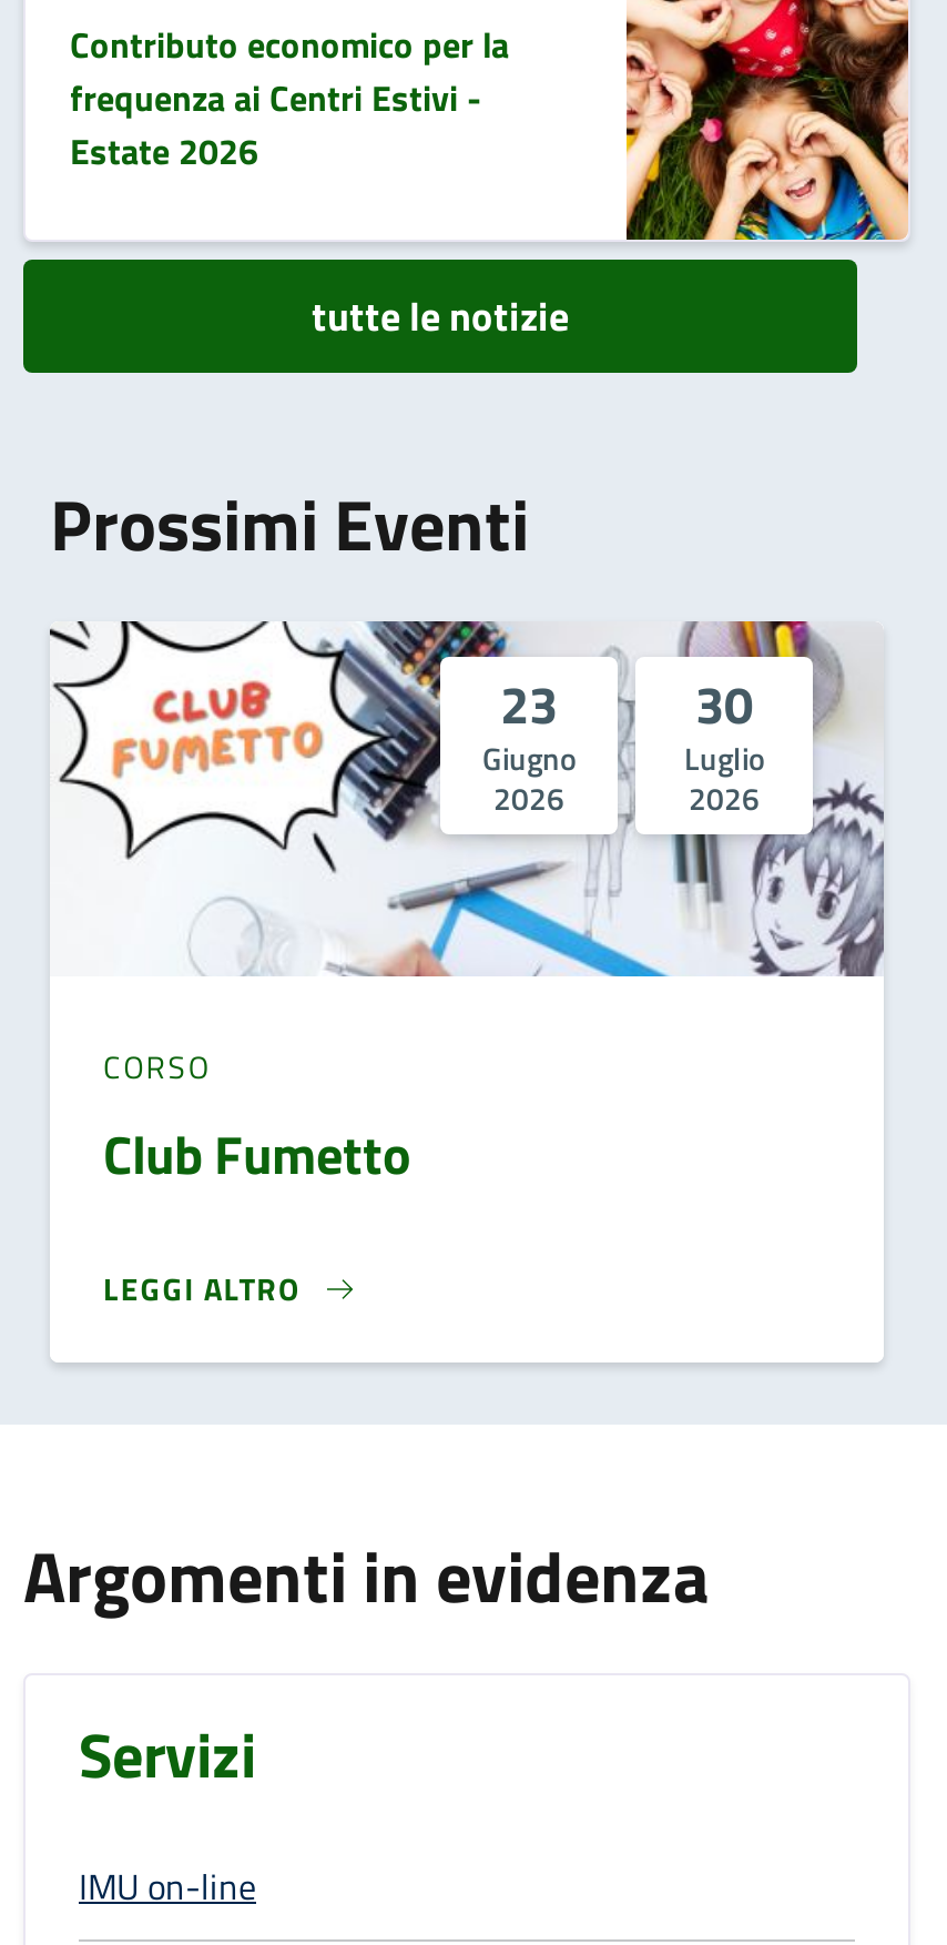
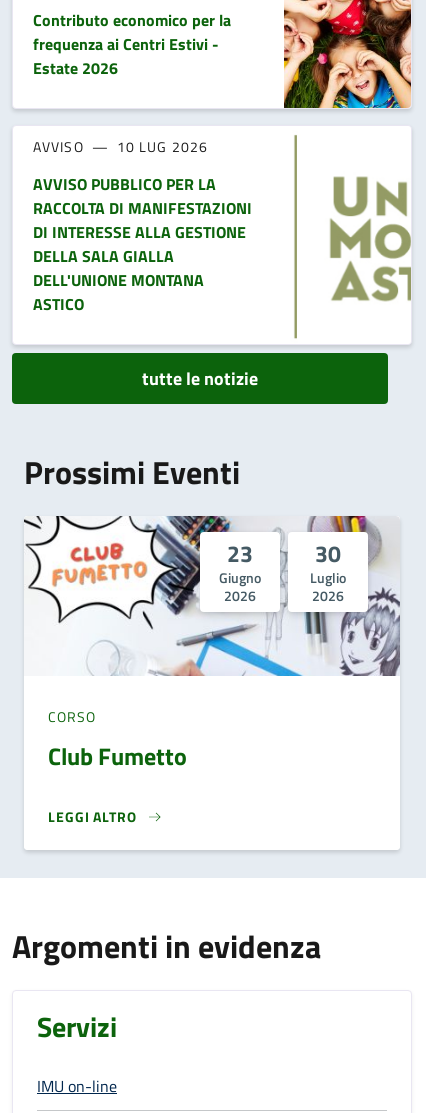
none -> [33,117,412,344] [image] | AVVISO | 10 LUG 2026 | AVVISO PUBBLICO PER LA | RACCOLTA DI MANIFESTAZIONI | DI INTERESSE ALLA GESTIONE | DELLA SALA GIALLA | DELL'UNIONE MONTANA | ASTICO

